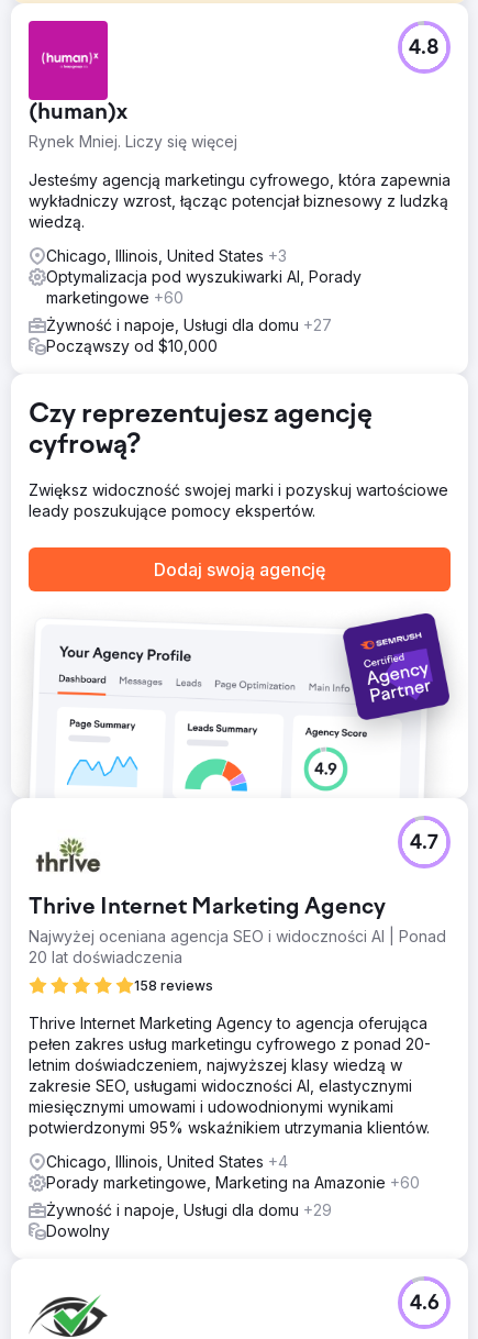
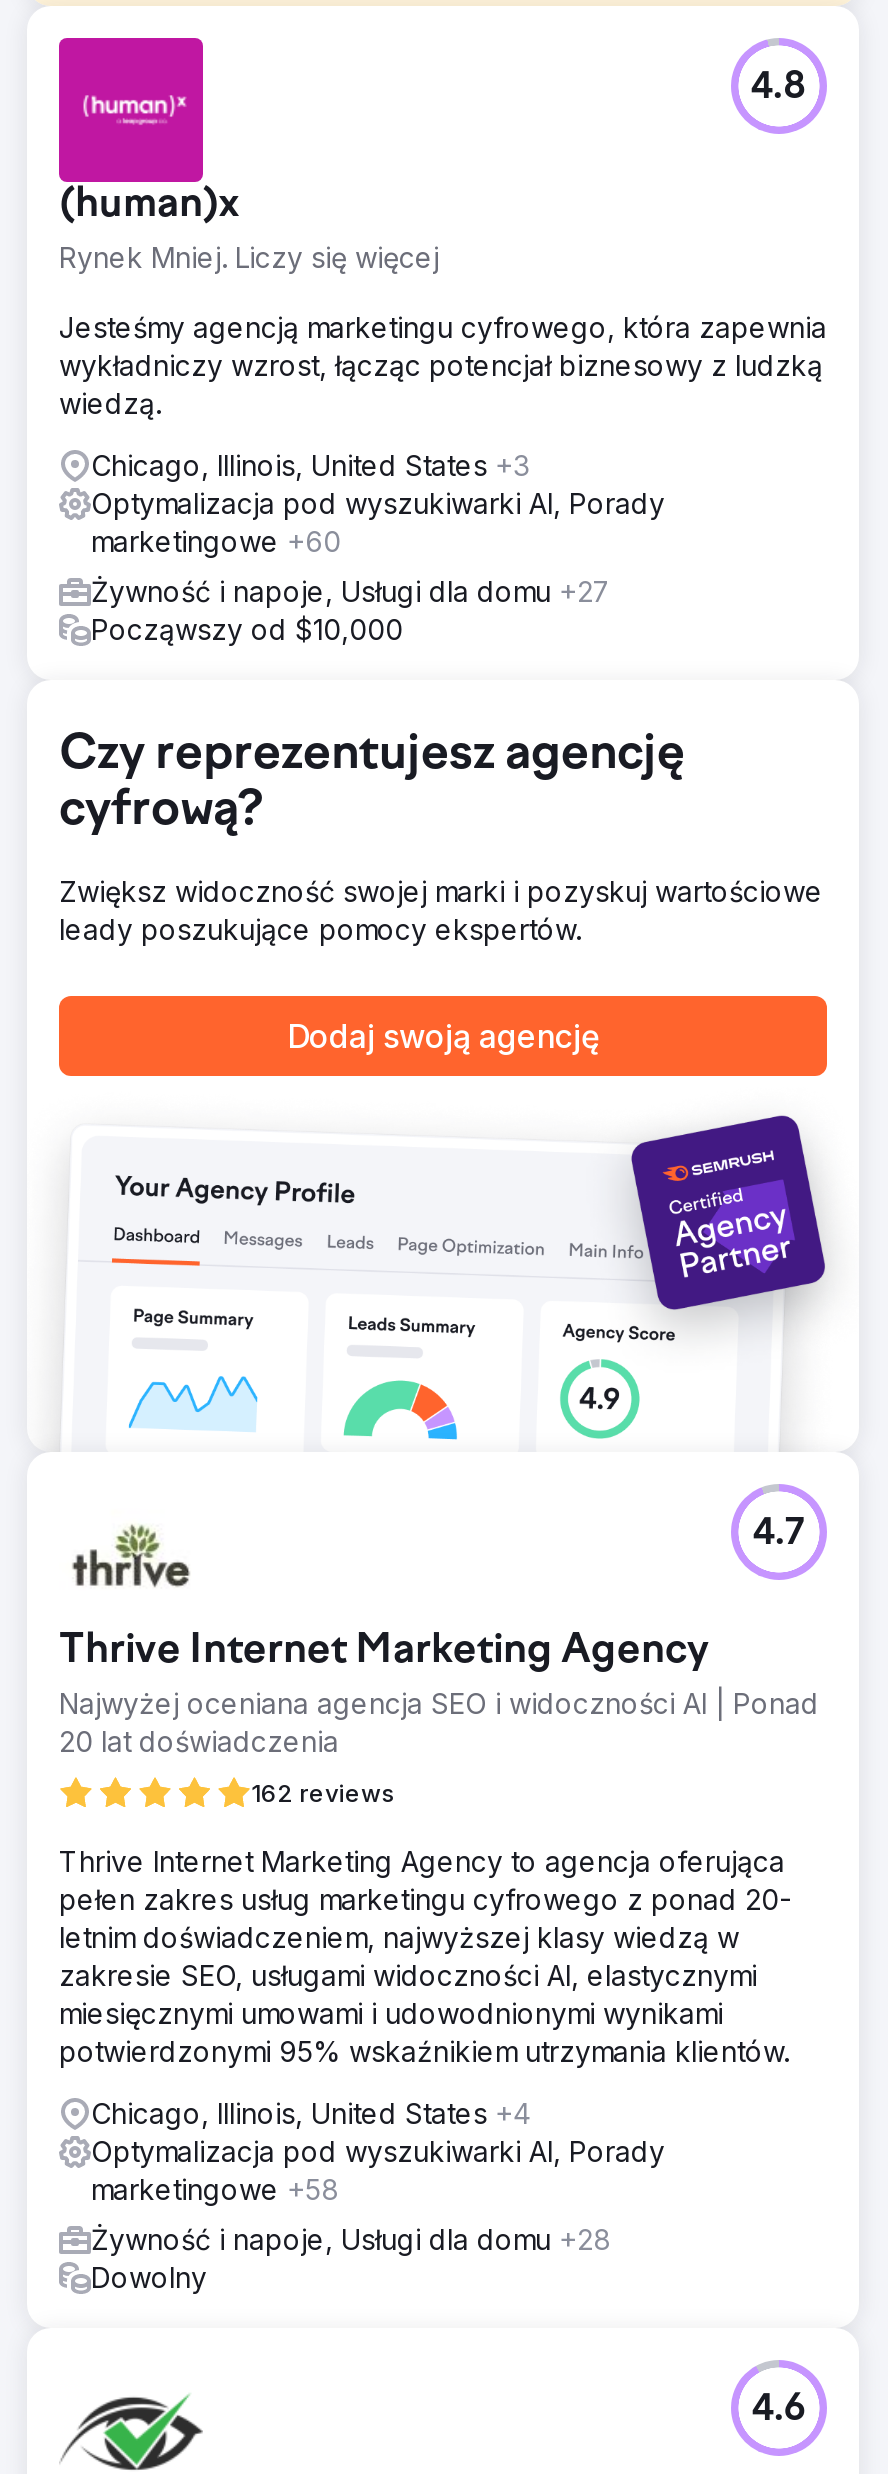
[134,977,213,993] 158 reviews -> [251,1777,395,1807] 162 reviews
[46,1173,420,1191] Porady marketingowe, Marketing na Amazonie +60 -> [91,2133,665,2205] Optymalizacja pod wyszukiwarki AI, Porady | marketingowe +58
[46,1200,332,1219] Żywność i napoje, Usługi dla domu +29 -> [91,2221,611,2255] Żywność i napoje, Usługi dla domu +28

